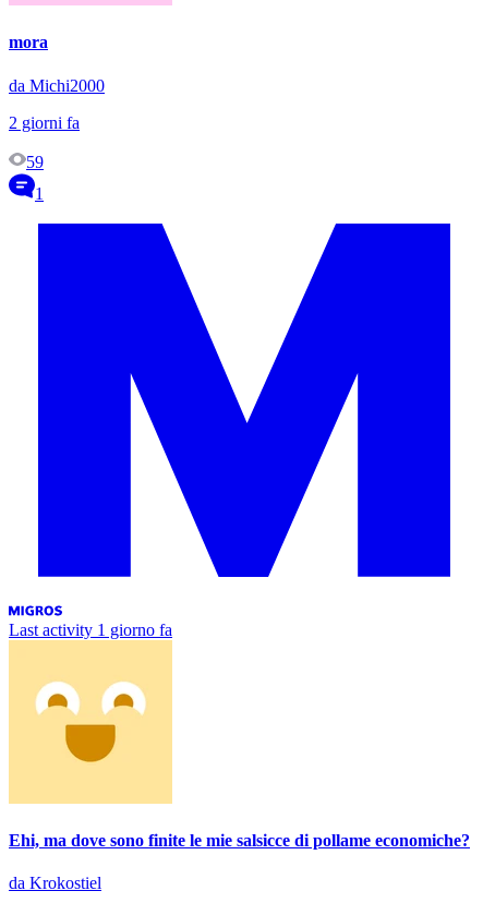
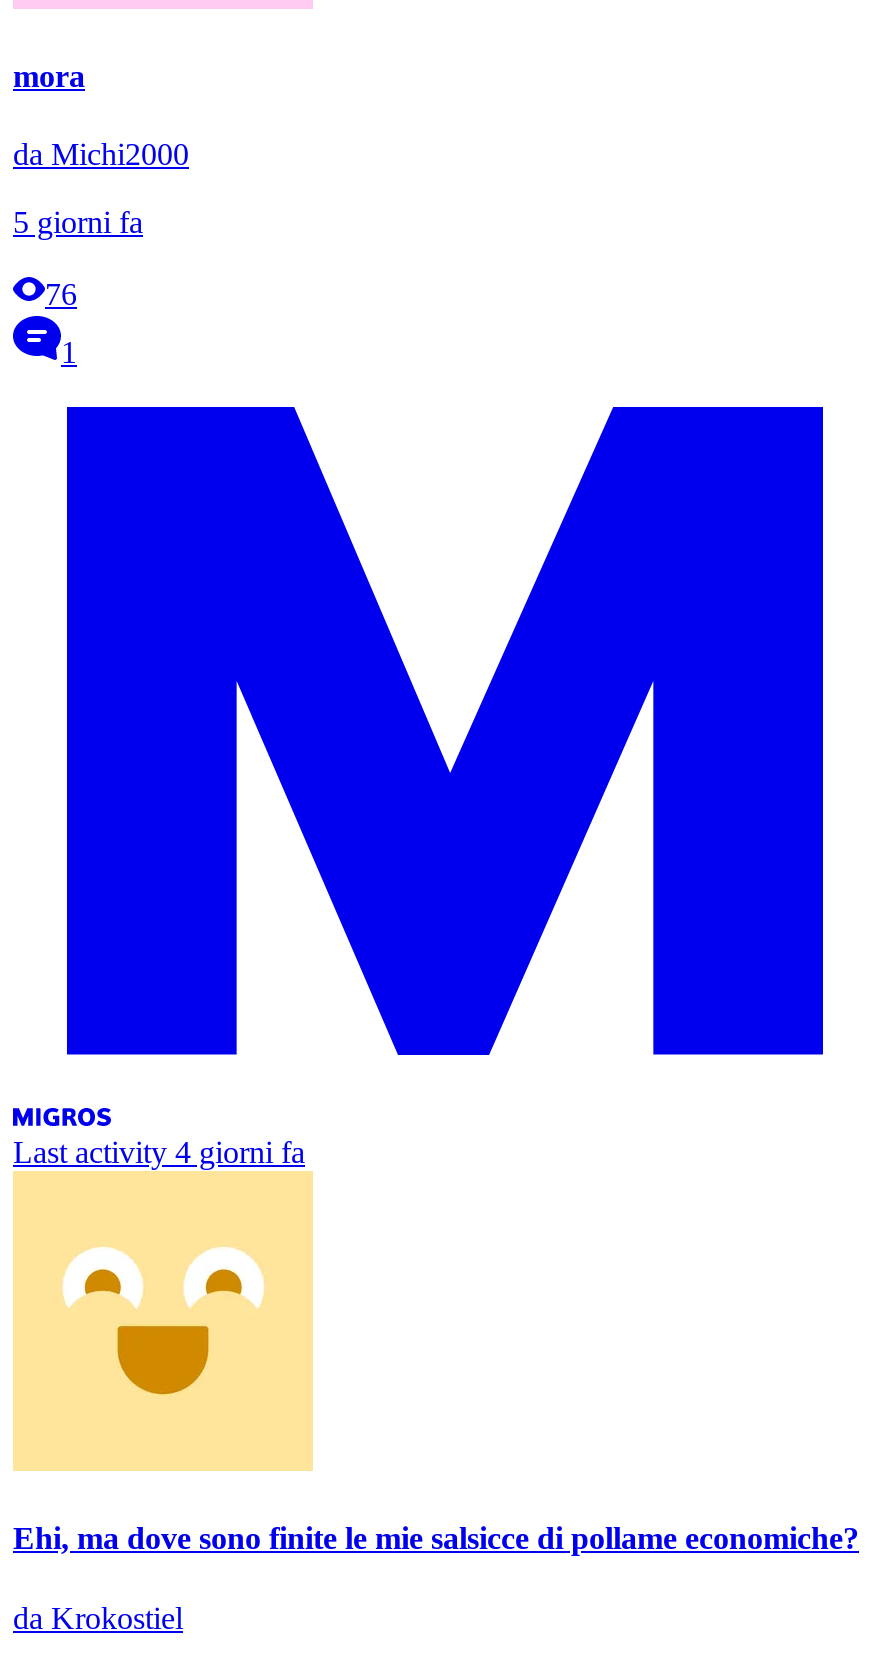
[9,113,80,132] 2 giorni fa -> [13,205,143,239] 5 giorni fa
[26,152,44,171] 59 -> [45,277,77,311] 76
[9,620,172,639] Last activity 1 giorno fa -> [13,1135,305,1169] Last activity 4 giorni fa

